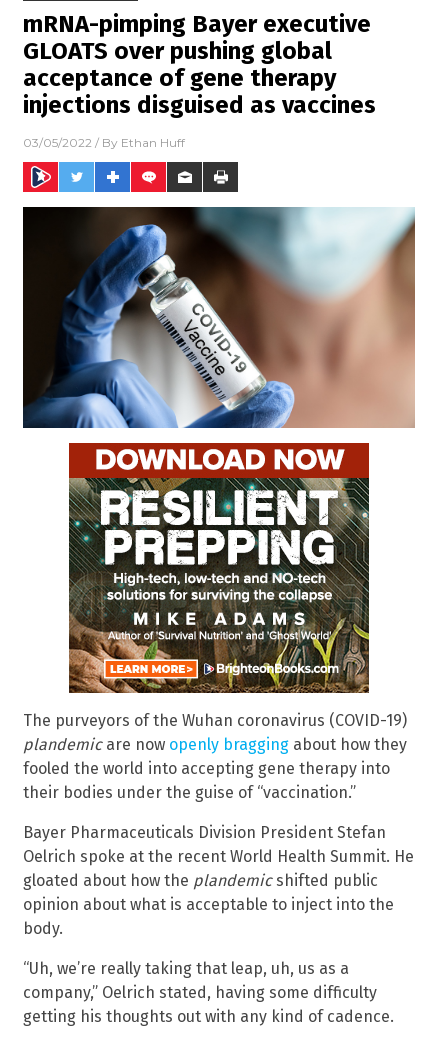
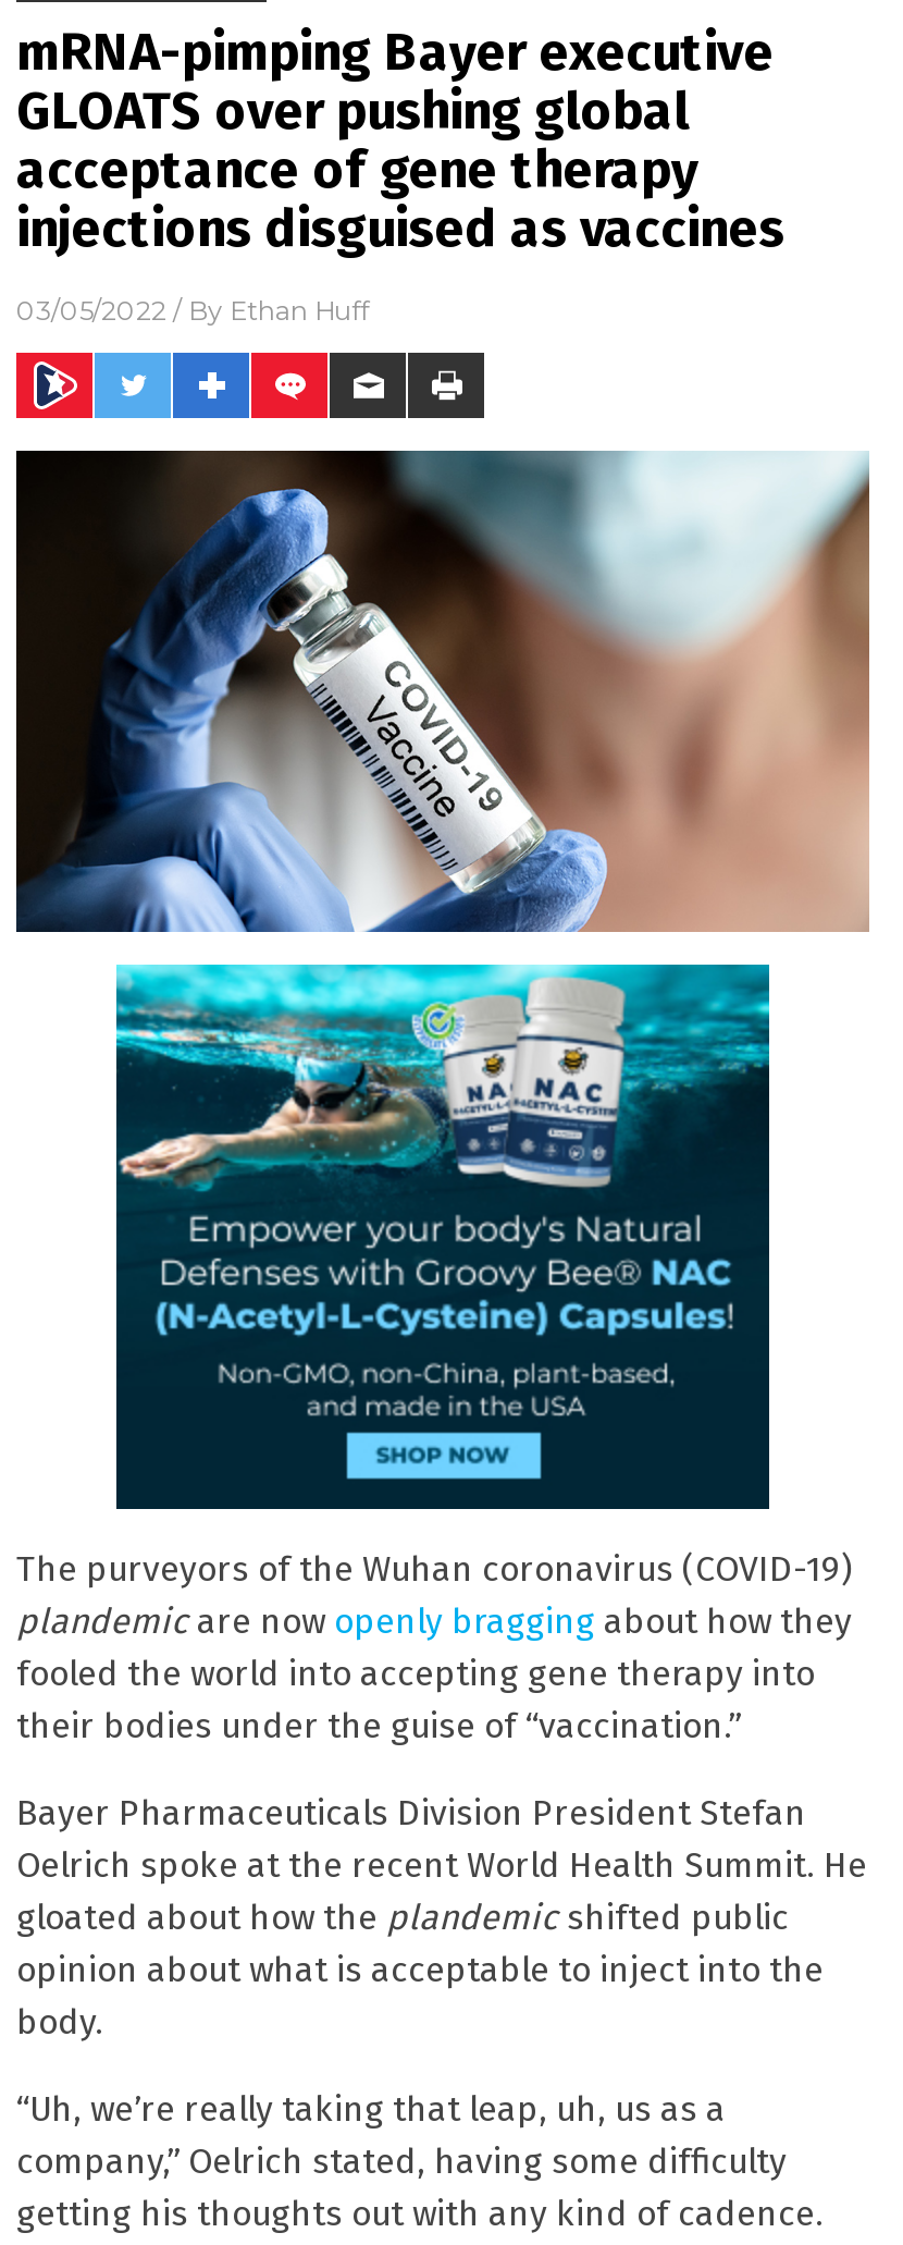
[68,442,370,694] [image] -> [114,962,771,1511] [image]

